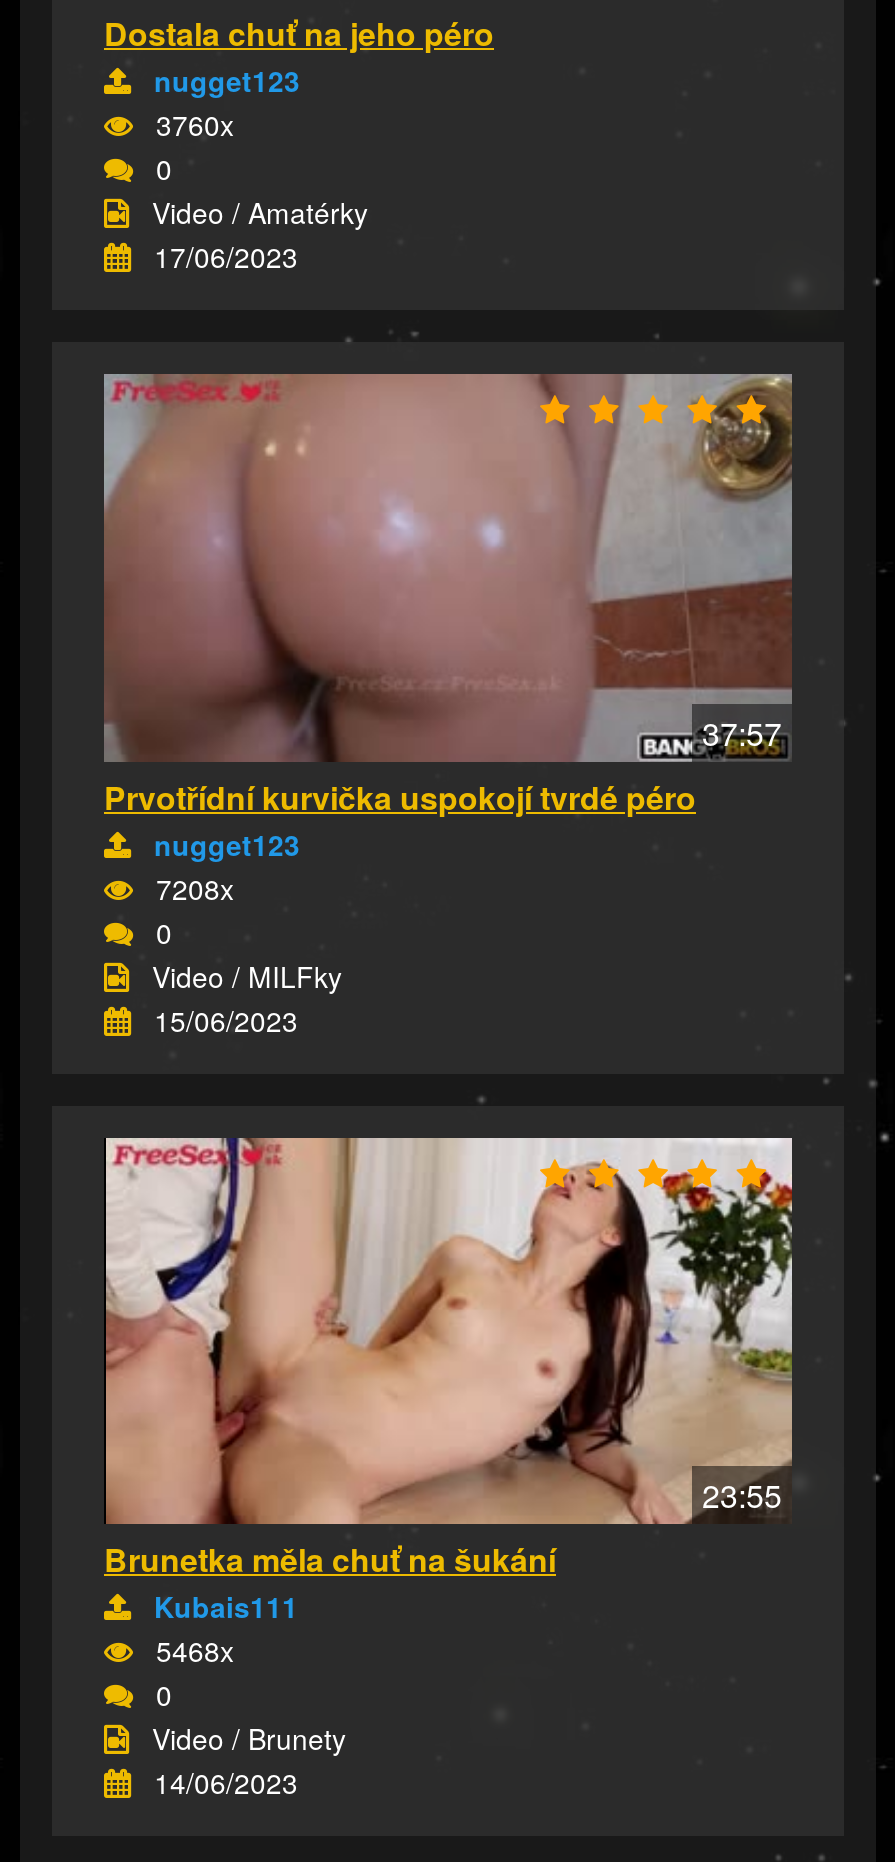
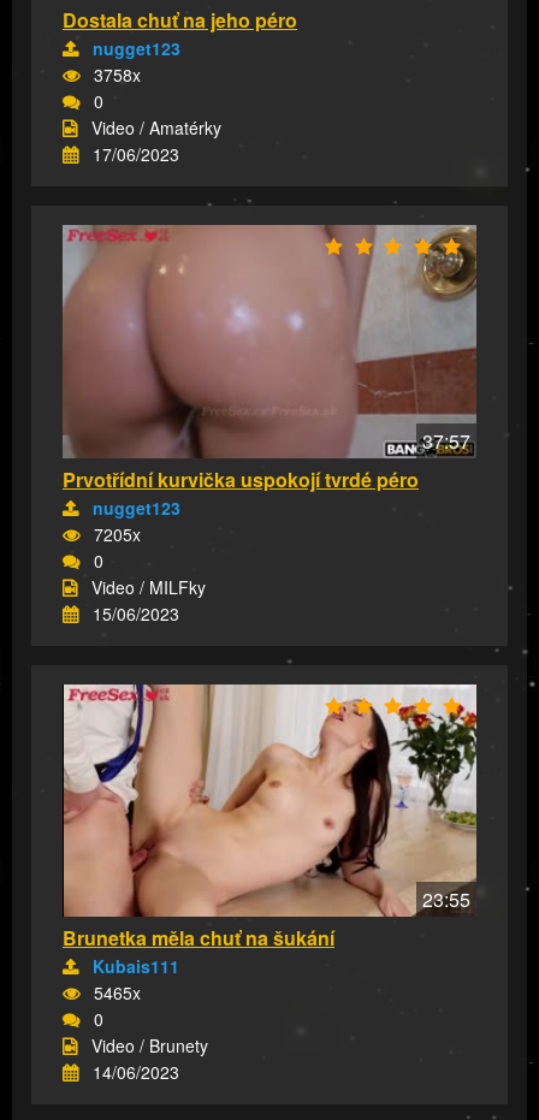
[156,104,234,144] 3760x -> [94,63,141,87] 3758x
[156,867,234,907] 7208x -> [94,522,141,546] 7205x
[156,1630,234,1670] 5468x -> [94,981,141,1005] 5465x

